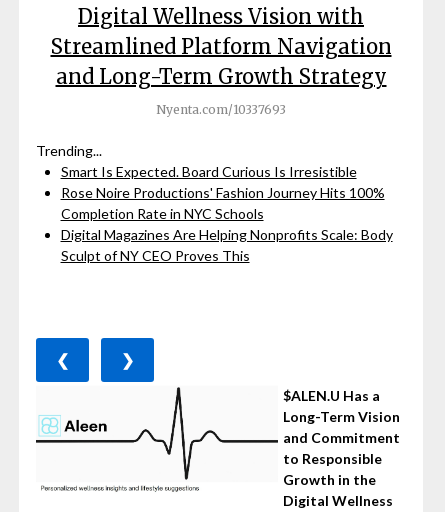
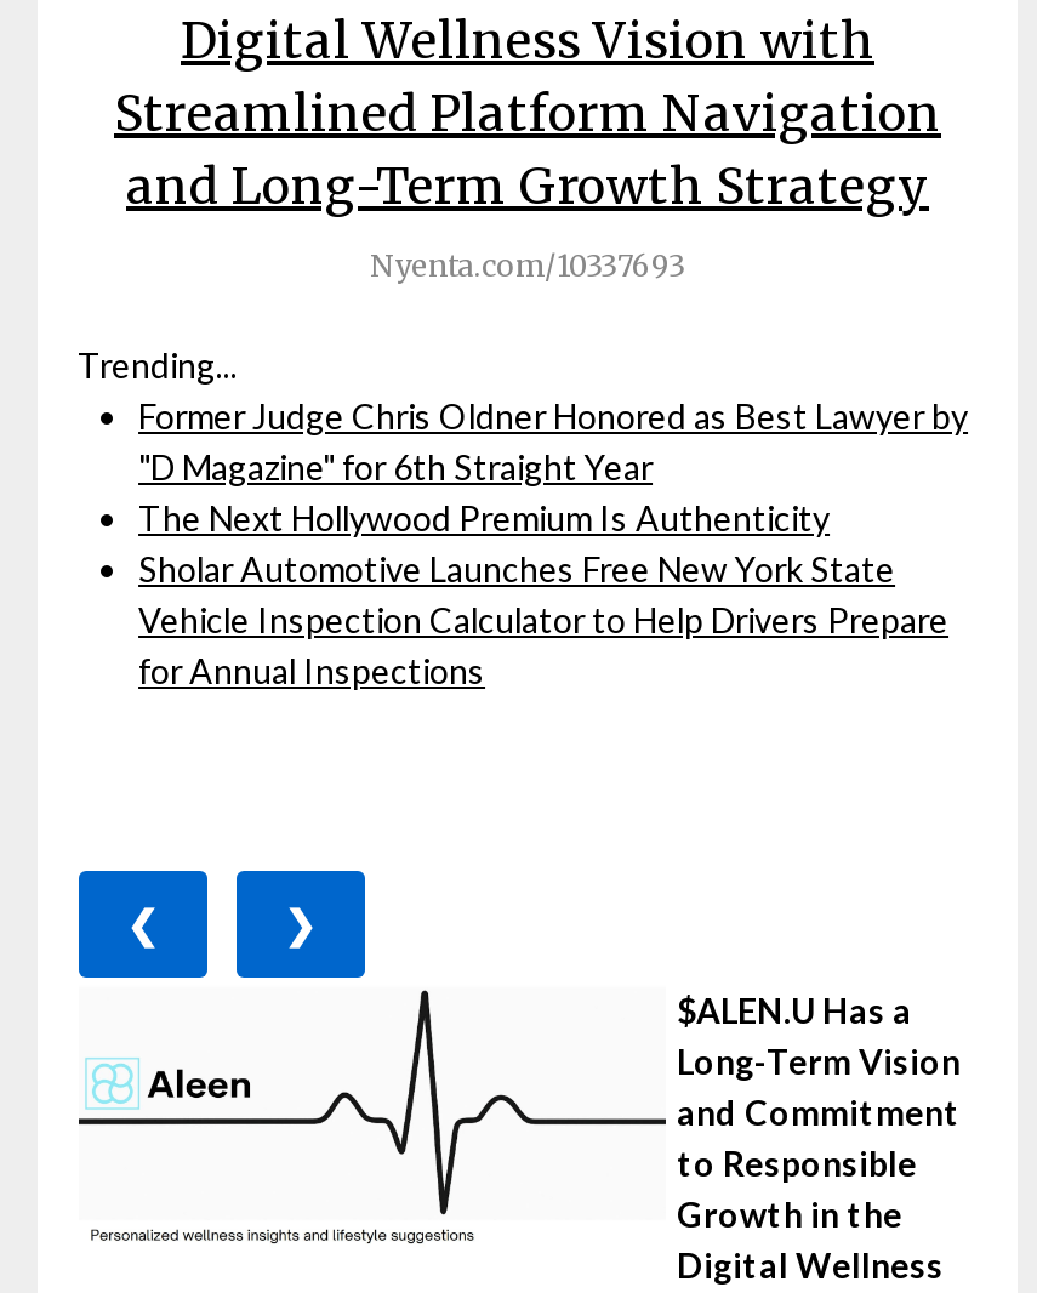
[60,163,392,264] Smart Is Expected. Board Curious Is Irresistible | Rose Noire Productions' Fashion Journey Hits 100% | Completion Rate in NYC Schools | Digital Magazines Are Helping Nonprofits Scale: Body | Sculpt of NY CEO Proves This -> [138,396,968,692] Former Judge Chris Oldner Honored as Best Lawyer by | "D Magazine" for 6th Straight Year | The Next Hollywood Premium Is Authenticity | Sholar Automotive Launches Free New York State | Vehicle Inspection Calculator to Help Drivers Prepare | for Annual Inspections

